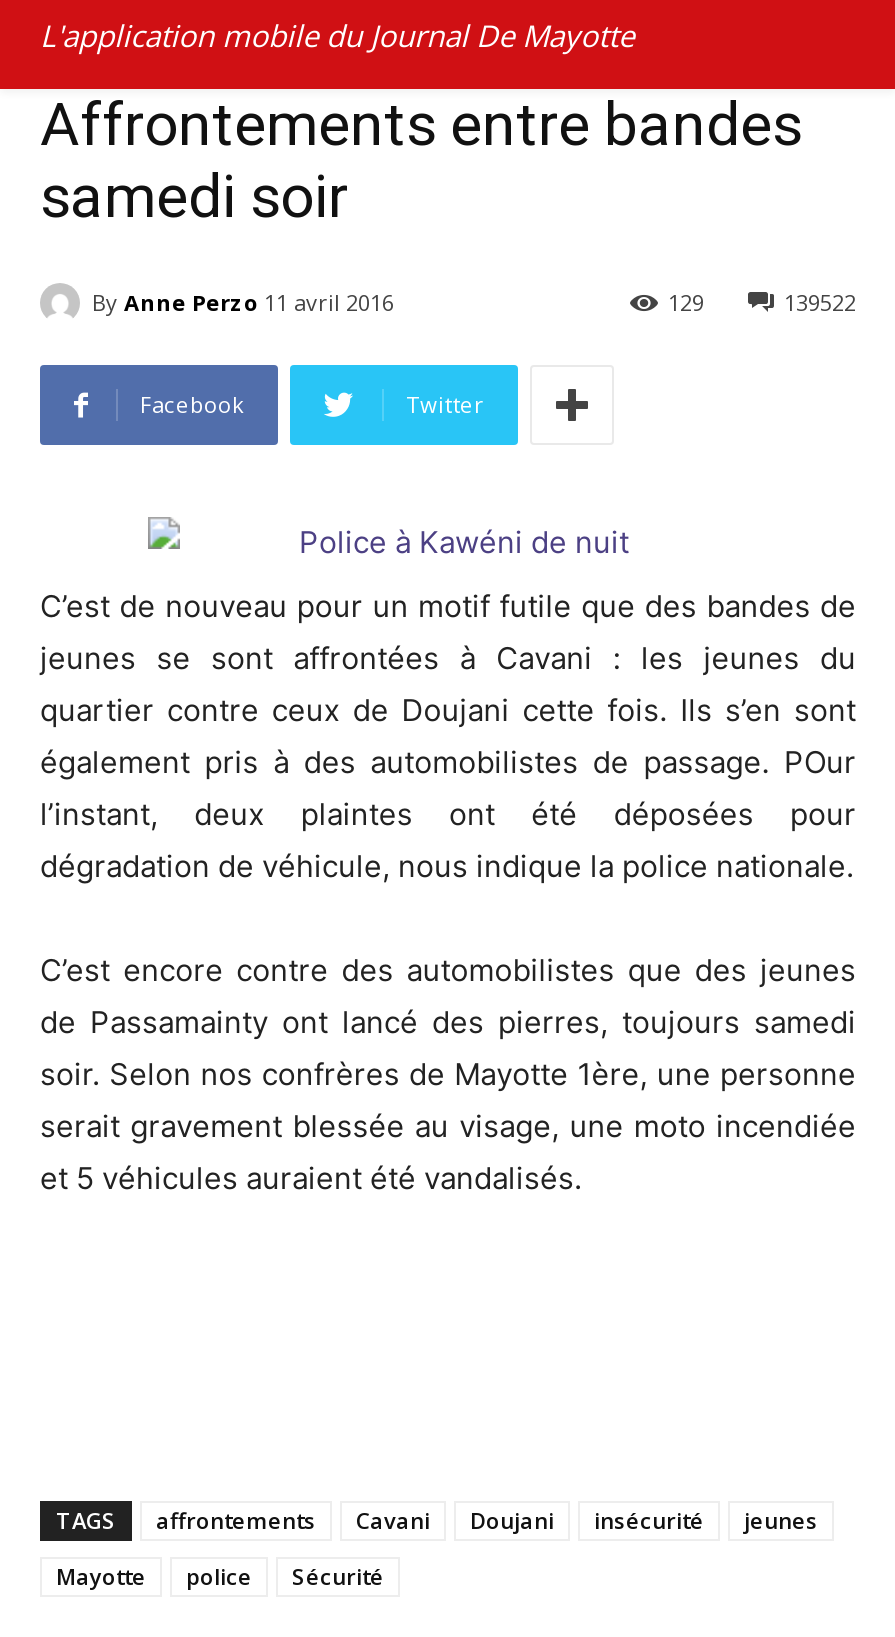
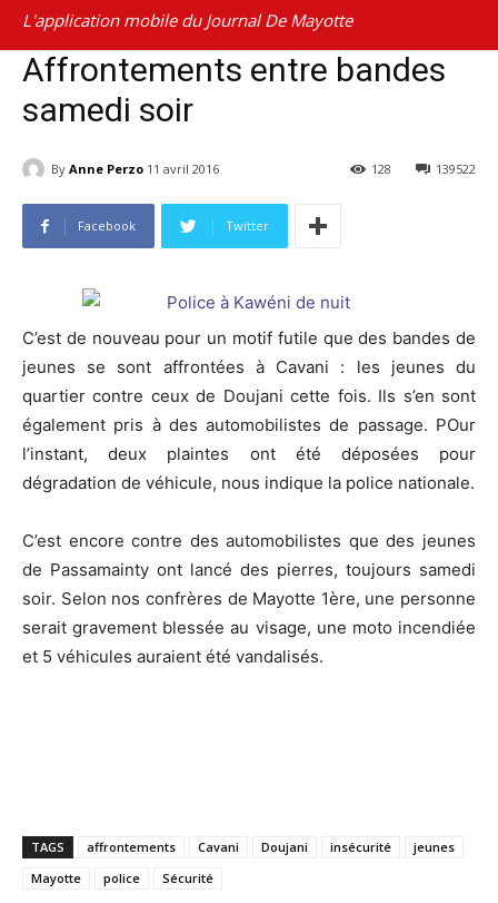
[668,287,704,317] 129 -> [371,160,391,177] 128

